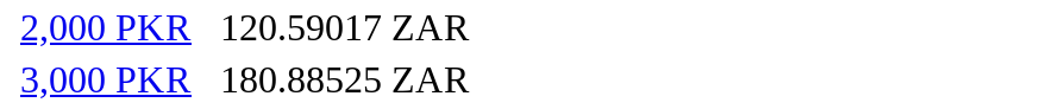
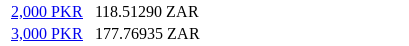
[20,8,470,49] 2,000 PKR 120.59017 ZAR -> [11,3,199,20] 2,000 PKR 118.51290 ZAR
[20,60,470,101] 3,000 PKR 180.88525 ZAR -> [11,25,200,42] 3,000 PKR 177.76935 ZAR

